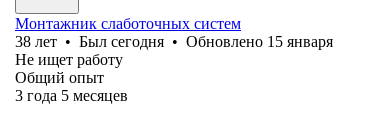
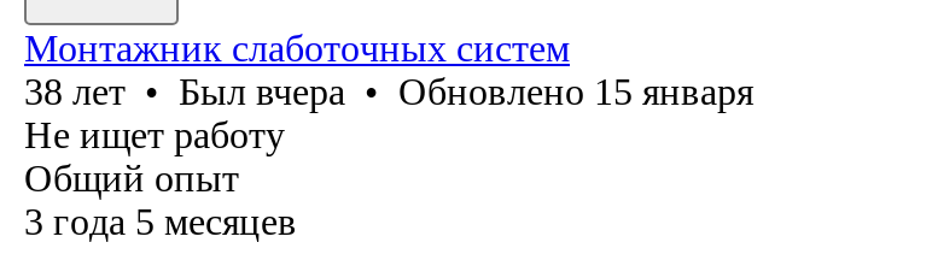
[15,33,333,50] 38 лет • Был сегодня • Обновлено 15 января -> [24,71,753,112] 38 лет • Был вчера • Обновлено 15 января

